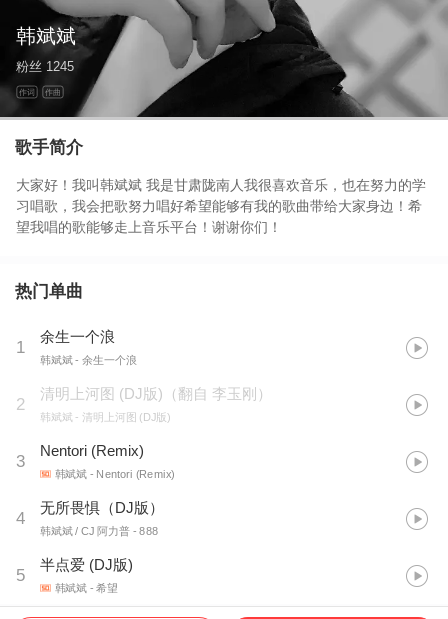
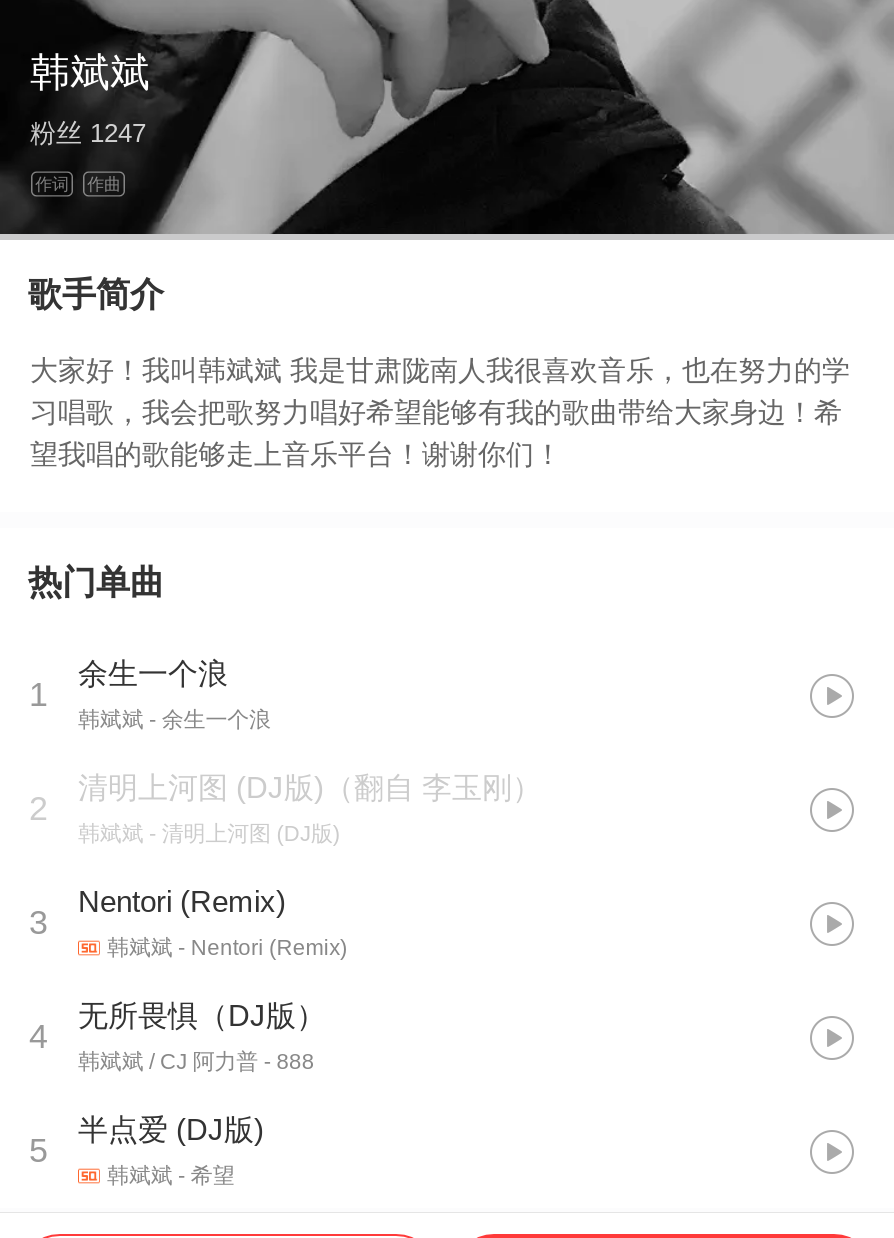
[16,59,74,74] 粉丝 1245 -> [30,119,146,149] 粉丝 1247

